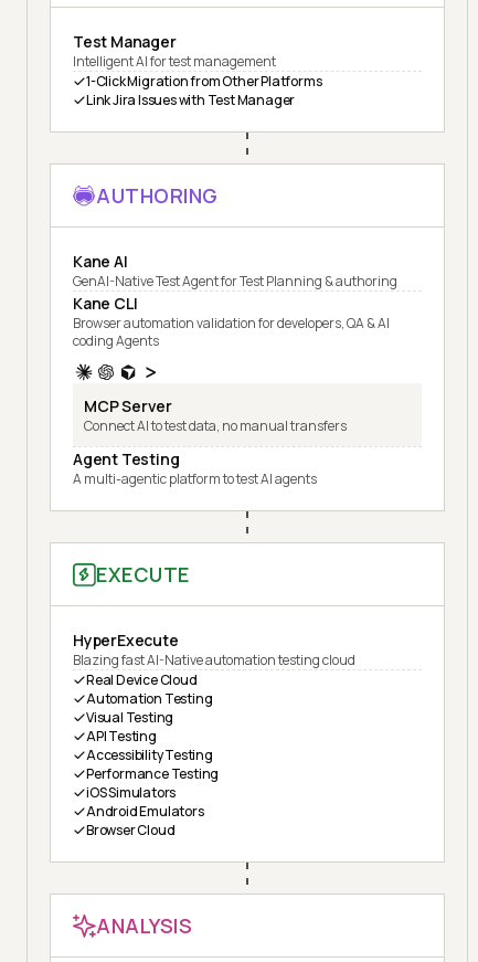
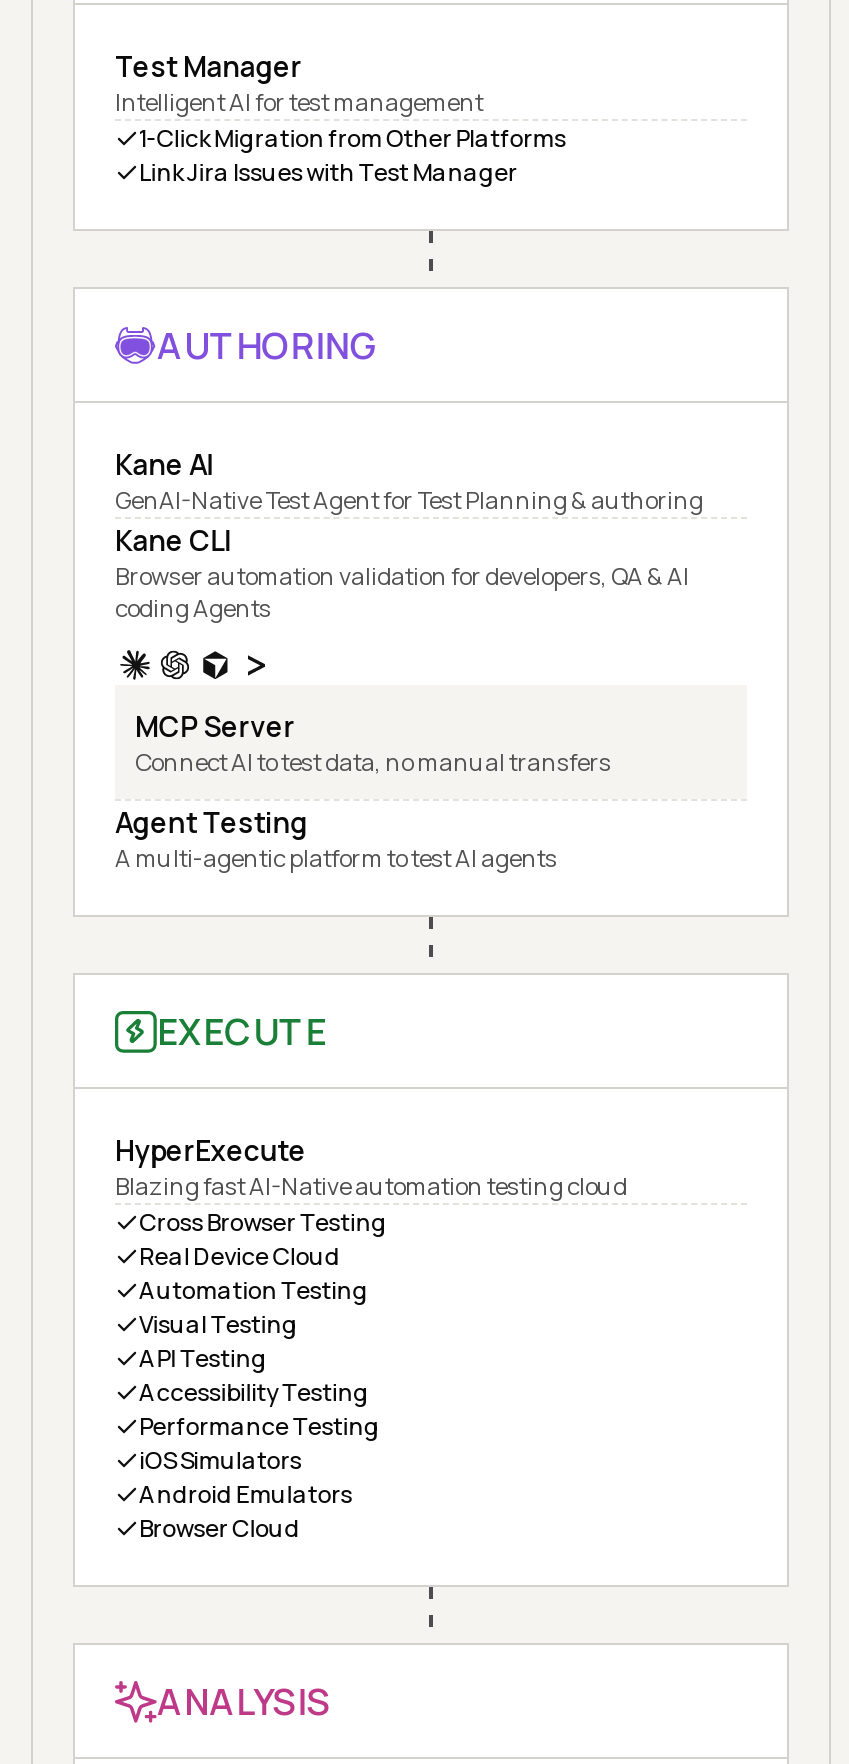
none -> [139,1205,387,1239] Cross Browser Testing

